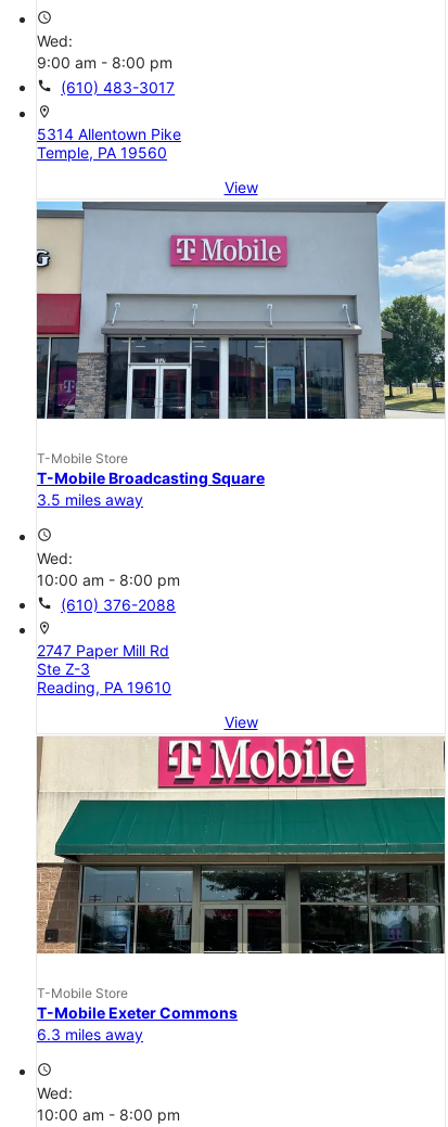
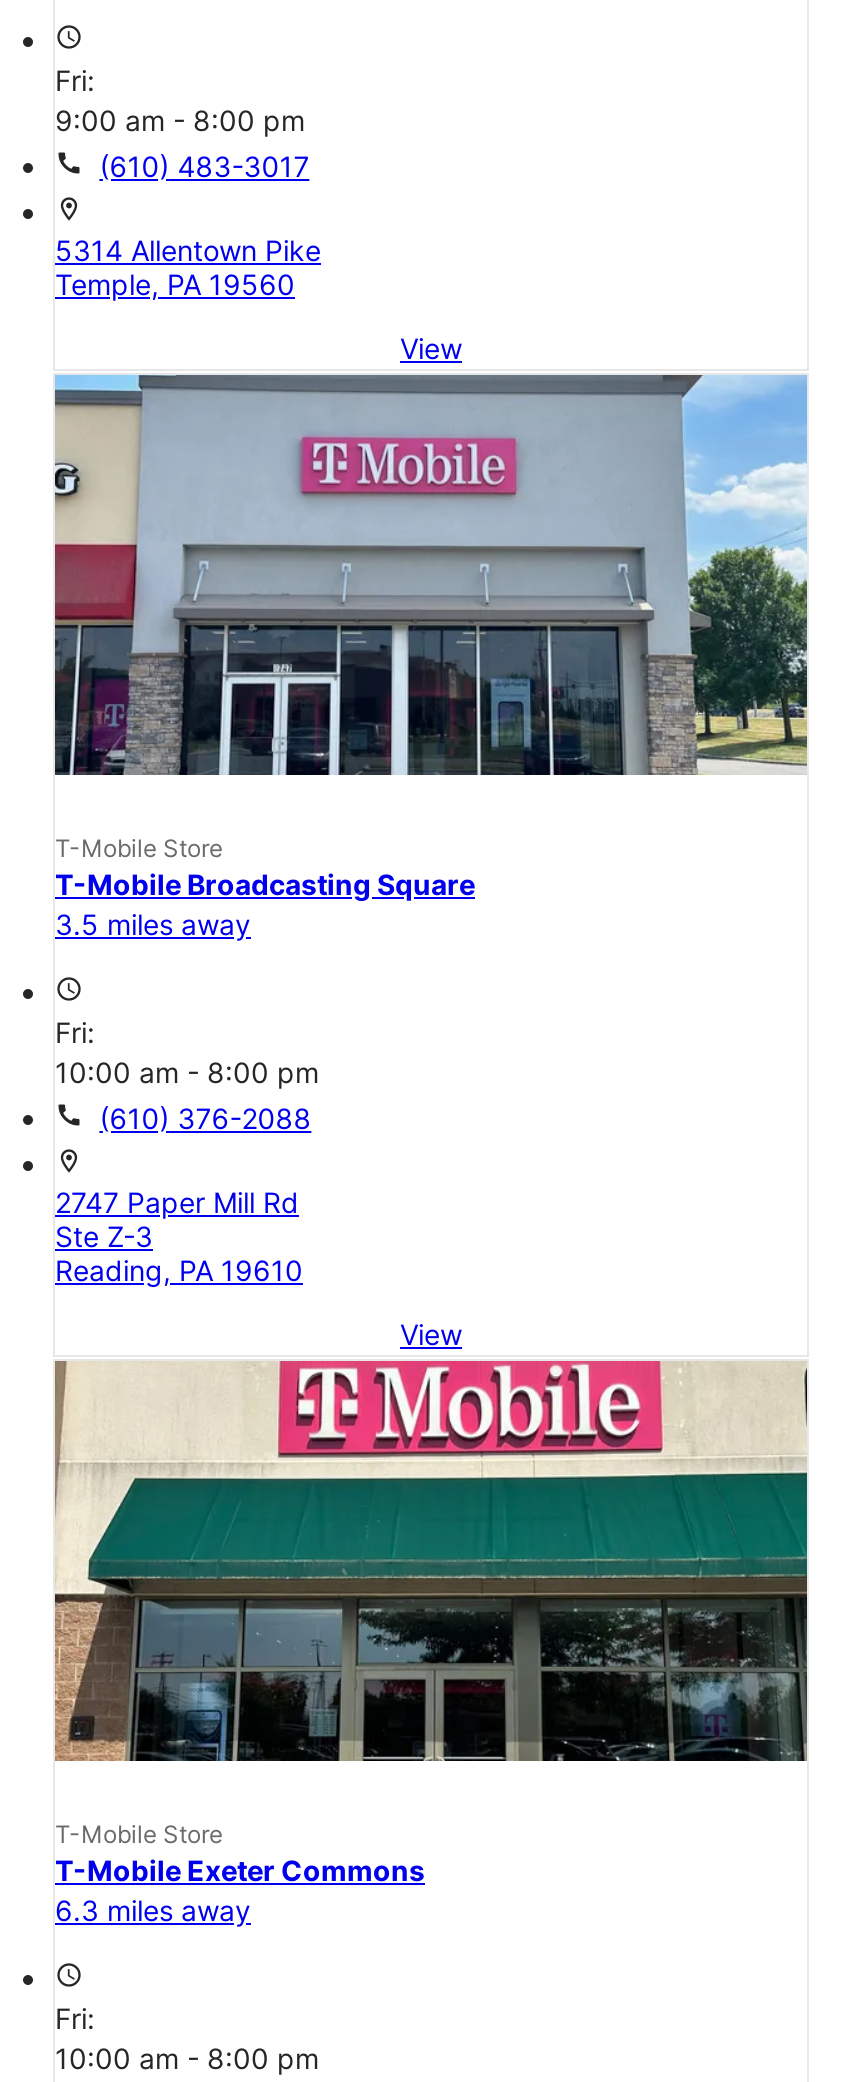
[37,32,77,50] Wed: -> [55,62,103,96] Fri:
[37,548,77,567] Wed: -> [55,1015,103,1049] Fri:
[37,1084,77,1102] Wed: -> [55,2002,103,2036] Fri:

